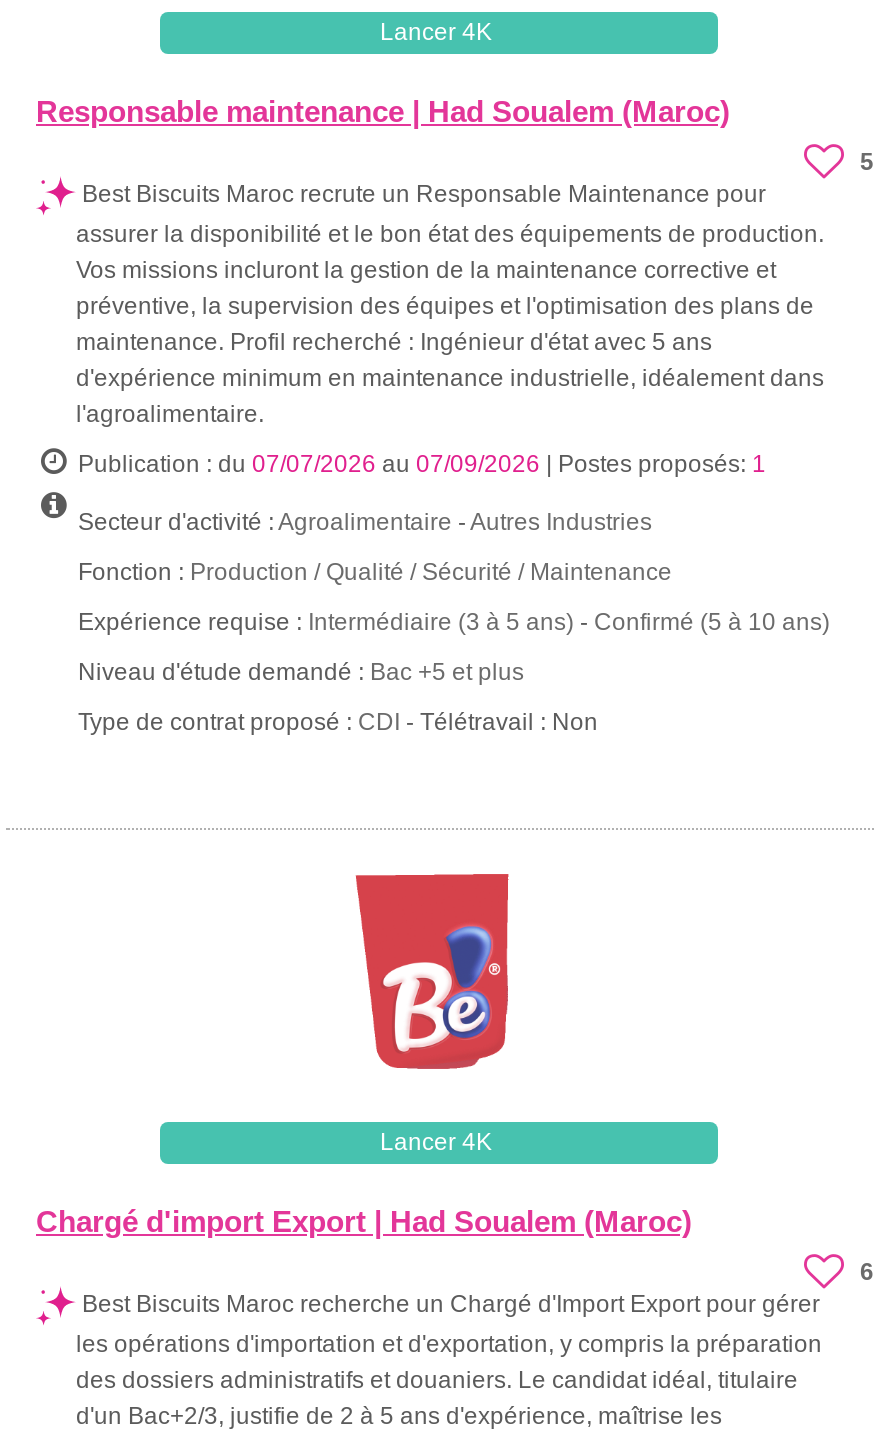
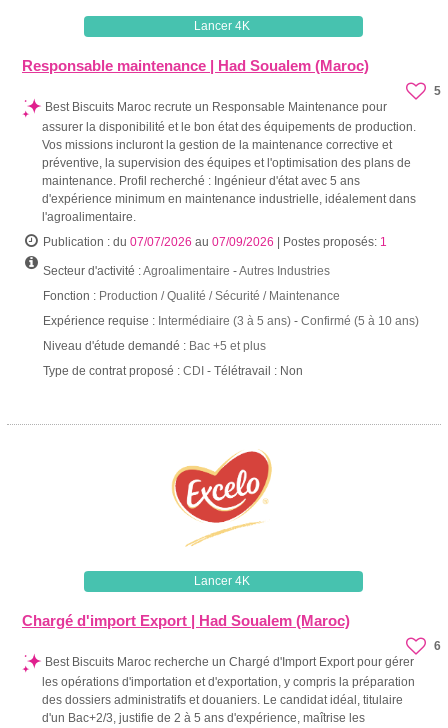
[336,872,536,1072] [image] -> [171,447,273,547] [image]

